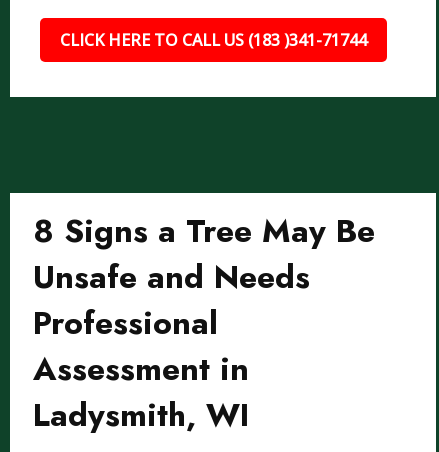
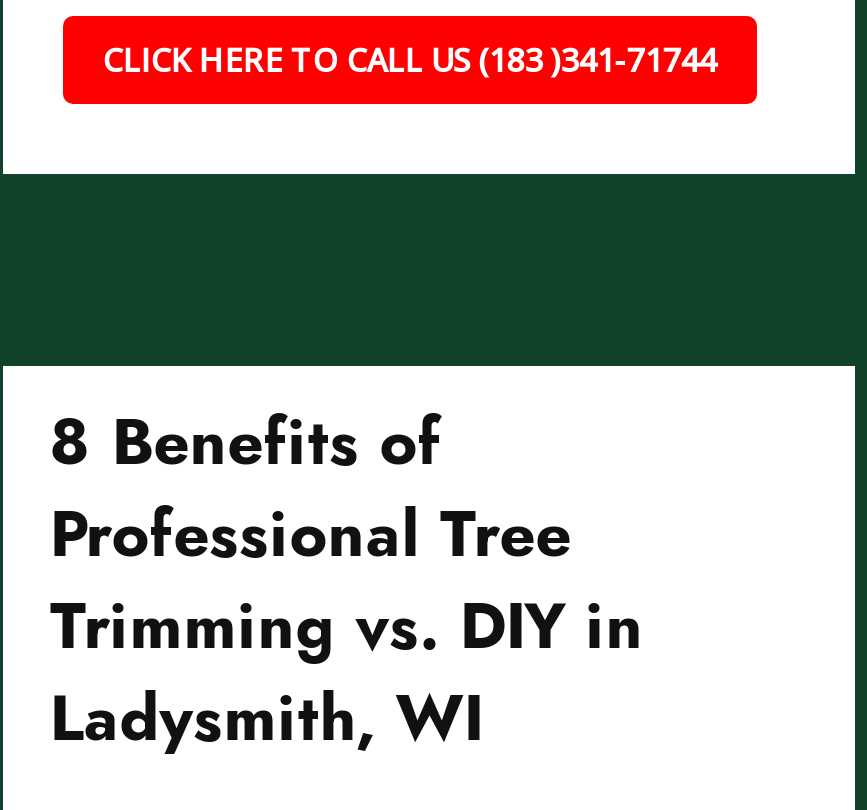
[33,208,375,392] 8 Signs a Tree May Be | Unsafe and Needs | Professional | Assessment in -> [49,396,643,672] 8 Benefits of | Professional Tree | Trimming vs. DIY in

